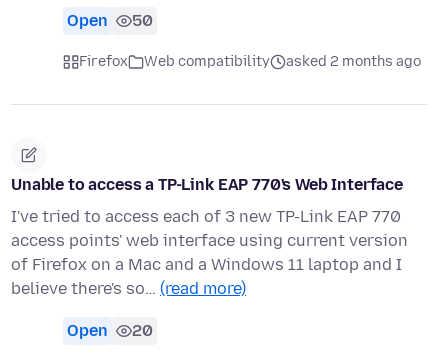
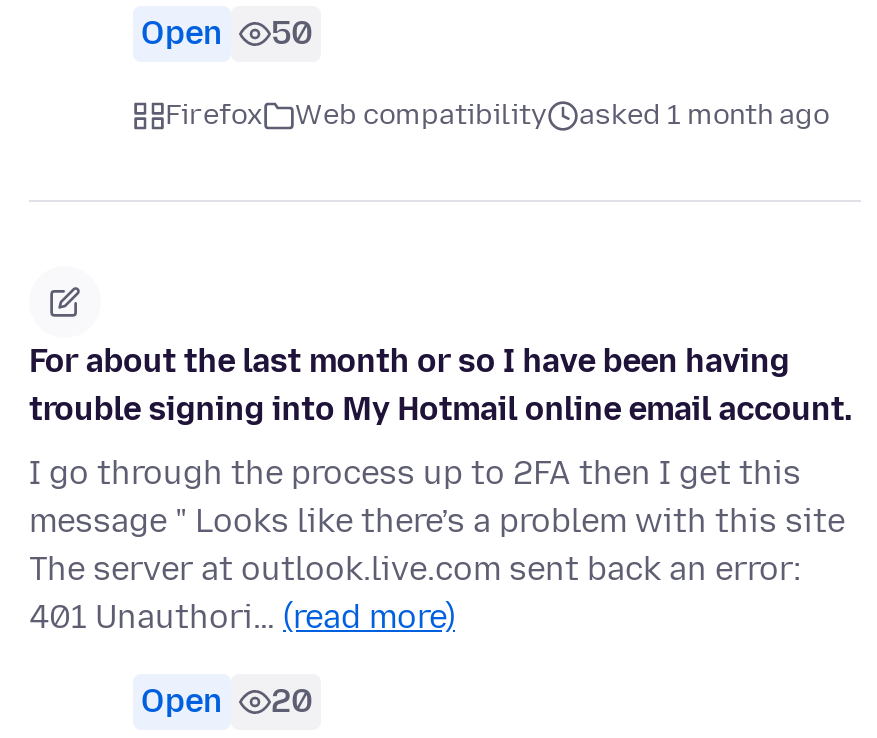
[286,53,421,70] asked 2 months ago -> [579,99,829,133] asked 1 month ago
[11,175,403,194] Unable to access a TP-Link EAP 770's Web Interface -> [29,343,852,429] For about the last month or so I have been having | trouble signing into My Hotmail online email account.
[11,207,408,298] I've tried to access each of 3 new TP-Link EAP 770 | access points' web interface using current version | of Firefox on a Mac and a Windows 11 laptop and I | believe there's so… (read more) -> [29,455,845,637] I go through the process up to 2FA then I get this | message " Looks like there’s a problem with this site | The server at outlook.live.com sent back an error: | 401 Unauthori… (read more)

